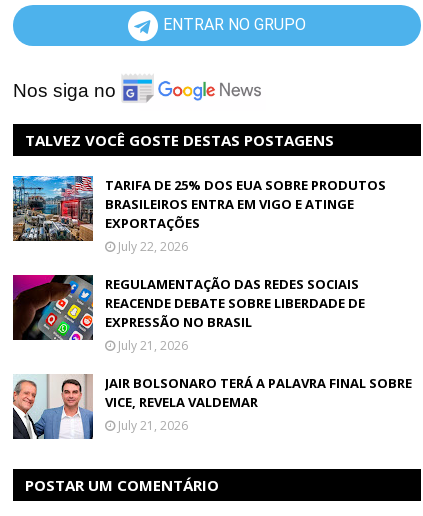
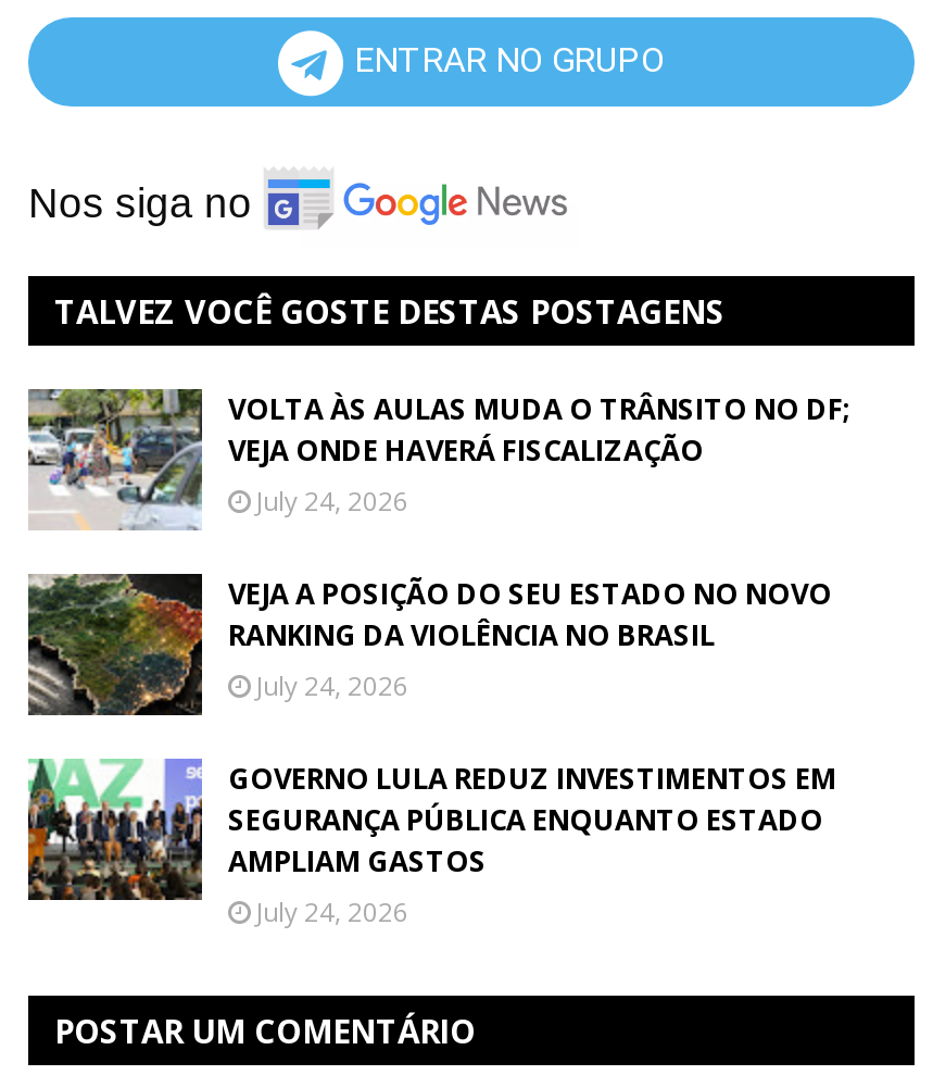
[13,175,386,255] [image] | TARIFA DE 25% DOS EUA SOBRE PRODUTOS | BRASILEIROS ENTRA EM VIGO E ATINGE | EXPORTAÇÕES | July 22, 2026 -> [28,387,852,530] [image] | VOLTA ÀS AULAS MUDA O TRÂNSITO NO DF; | VEJA ONDE HAVERÁ FISCALIZAÇÃO | July 24, 2026
[13,274,365,354] [image] | REGULAMENTAÇÃO DAS REDES SOCIAIS | REACENDE DEBATE SOBRE LIBERDADE DE | EXPRESSÃO NO BRASIL | July 21, 2026 -> [26,572,832,717] [image] | VEJA A POSIÇÃO DO SEU ESTADO NO NOVO | RANKING DA VIOLÊNCIA NO BRASIL | July 24, 2026
[12,360,412,440] [image] | JAIR BOLSONARO TERÁ A PALAVRA FINAL SOBRE | VICE, REVELA VALDEMAR | July 21, 2026 -> [26,757,836,931] [image] | GOVERNO LULA REDUZ INVESTIMENTOS EM | SEGURANÇA PÚBLICA ENQUANTO ESTADO | AMPLIAM GASTOS | July 24, 2026

